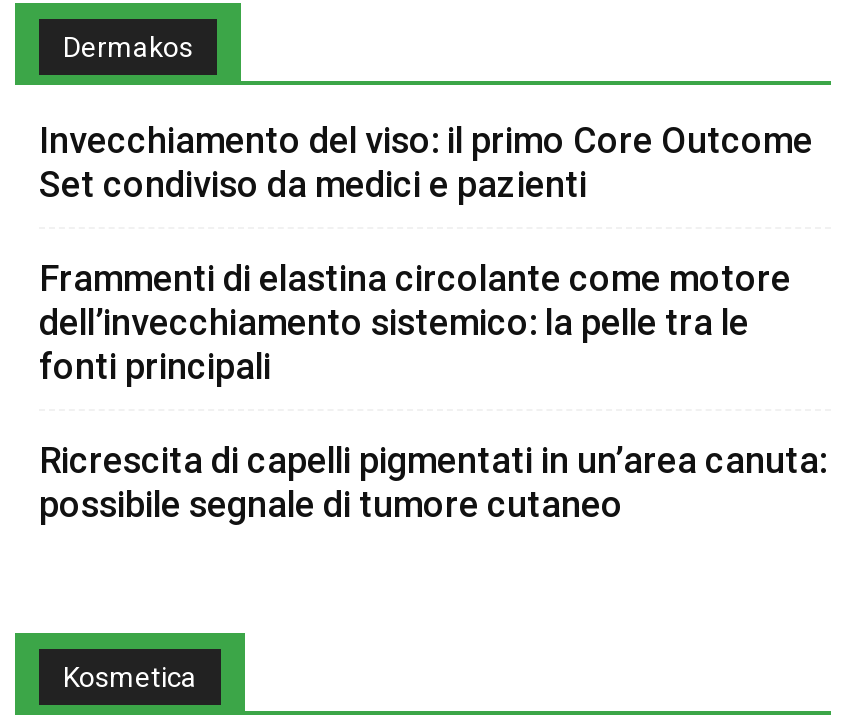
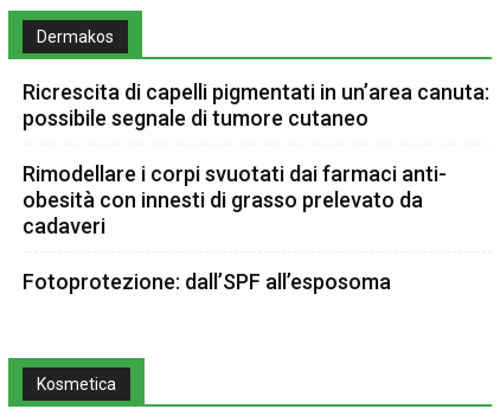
[39,119,813,387] Invecchiamento del viso: il primo Core Outcome | Set condiviso da medici e pazienti | Frammenti di elastina circolante come motore | dell’invecchiamento sistemico: la pelle tra le | fonti principali -> none
moved [39,439,827,525] -> [23,79,489,130]: Ricrescita di capelli pigmentati in un’area canuta: | possibile segnale di tumore cutaneo
none -> [23,161,447,294] Rimodellare i corpi svuotati dai farmaci anti- | obesità con innesti di grasso prelevato da | cadaveri | Fotoprotezione: dall’SPF all’esposoma

